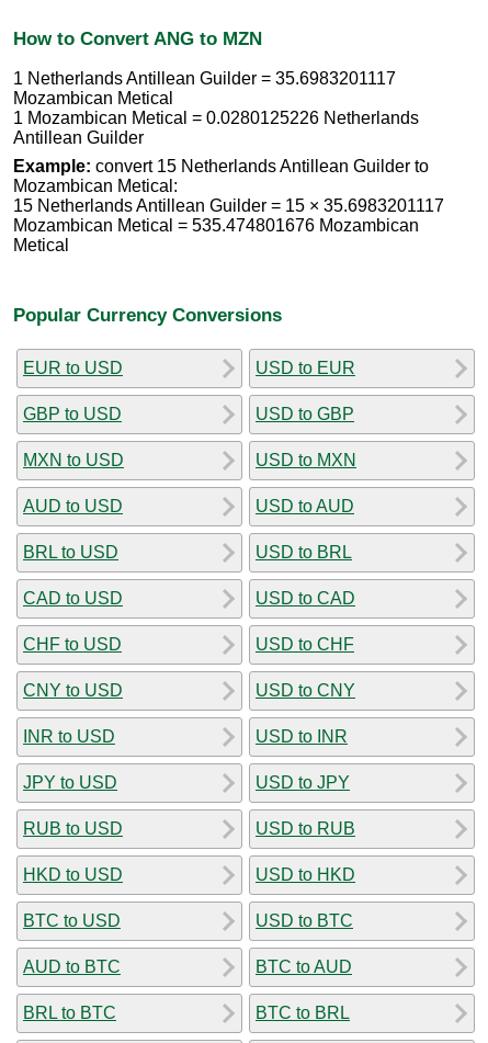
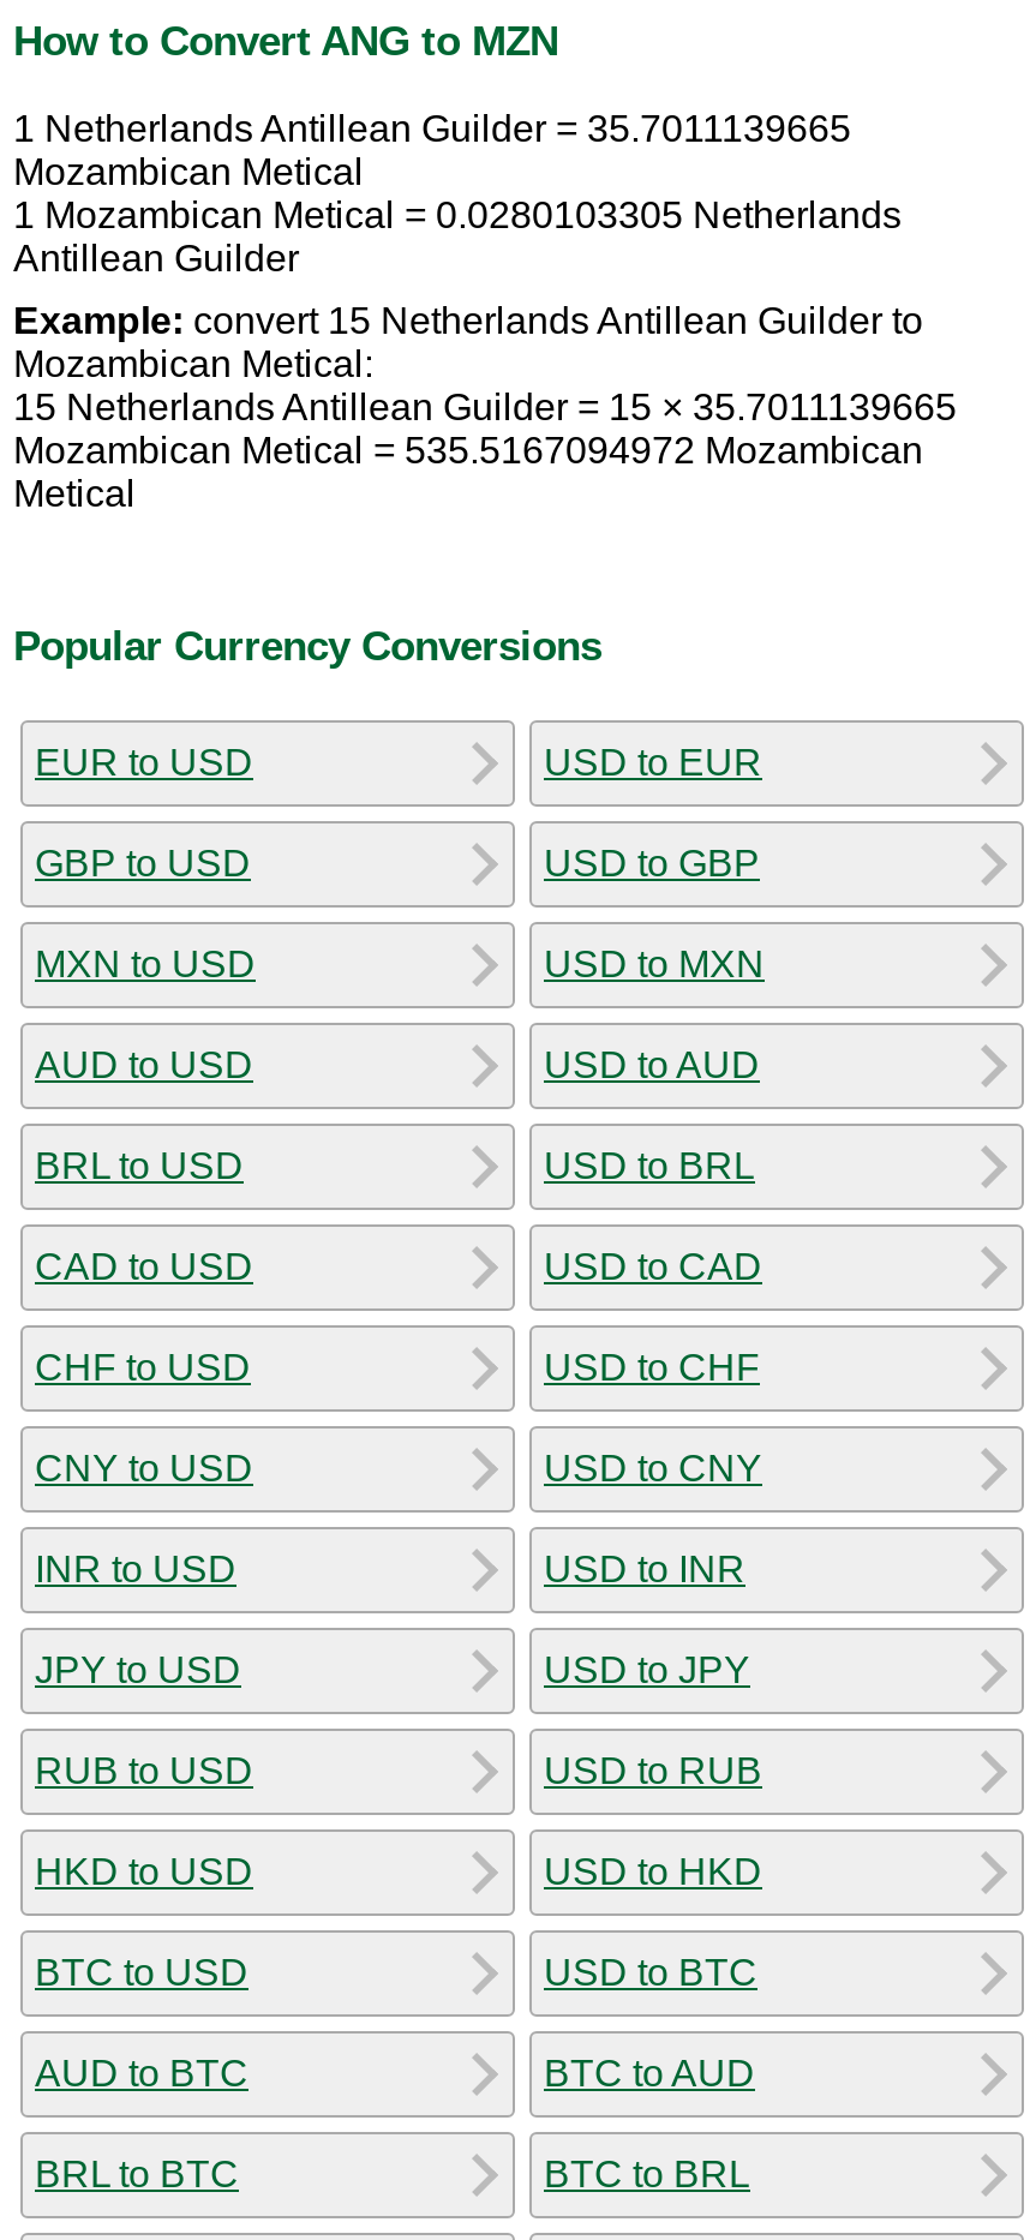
[13,69,396,88] 1 Netherlands Antillean Guilder = 35.6983201117 -> [13,109,851,150] 1 Netherlands Antillean Guilder = 35.7011139665
[13,109,419,128] 1 Mozambican Metical = 0.0280125226 Netherlands -> [13,195,902,236] 1 Mozambican Metical = 0.0280103305 Netherlands
[13,197,444,215] 15 Netherlands Antillean Guilder = 15 × 35.6983201117 -> [13,387,957,428] 15 Netherlands Antillean Guilder = 15 × 35.7011139665
[13,216,419,235] Mozambican Metical = 535.474801676 Mozambican -> [13,430,923,471] Mozambican Metical = 535.5167094972 Mozambican

